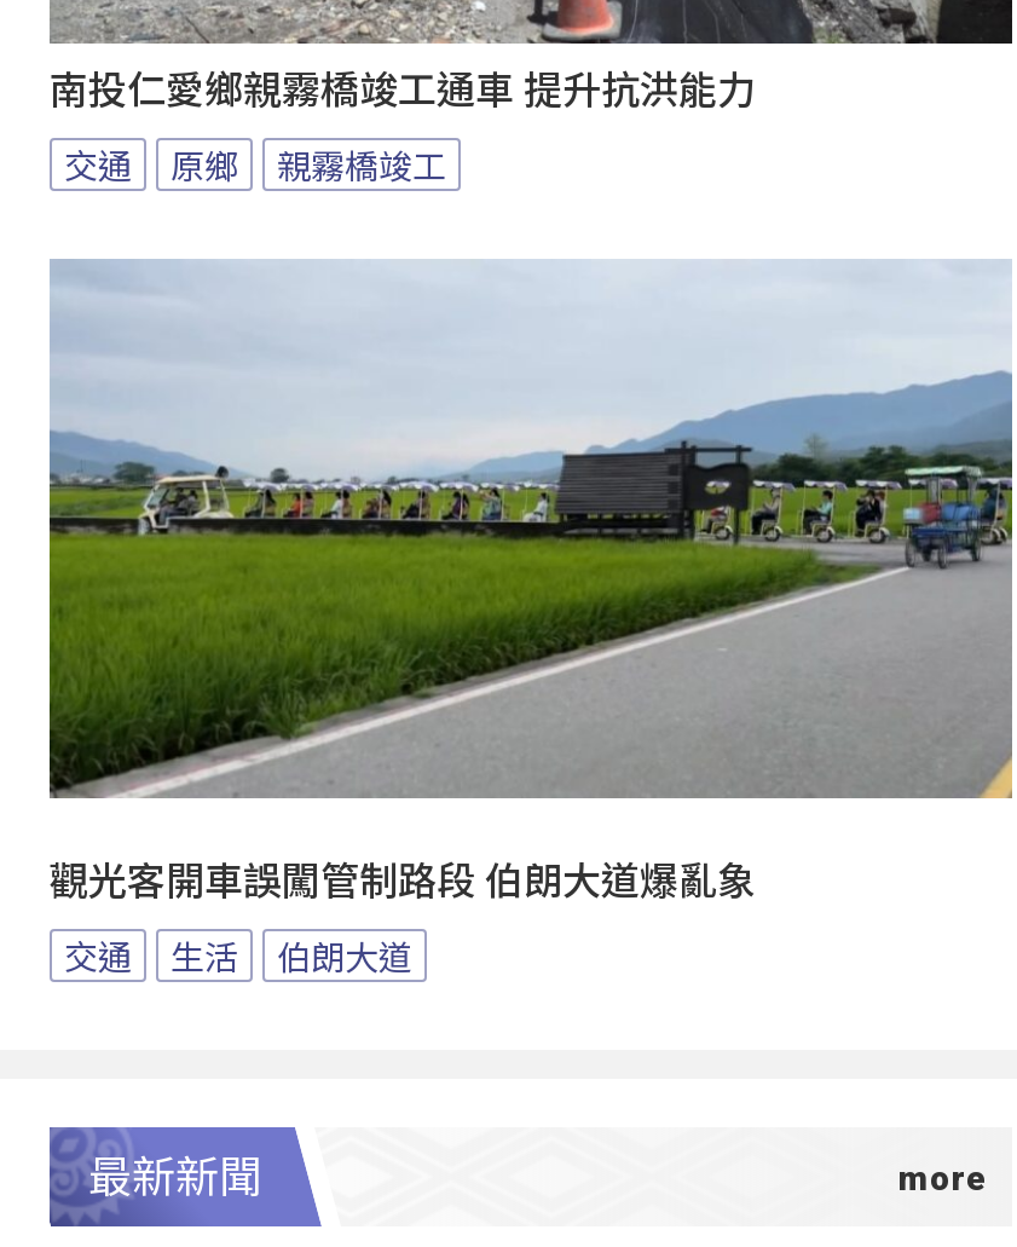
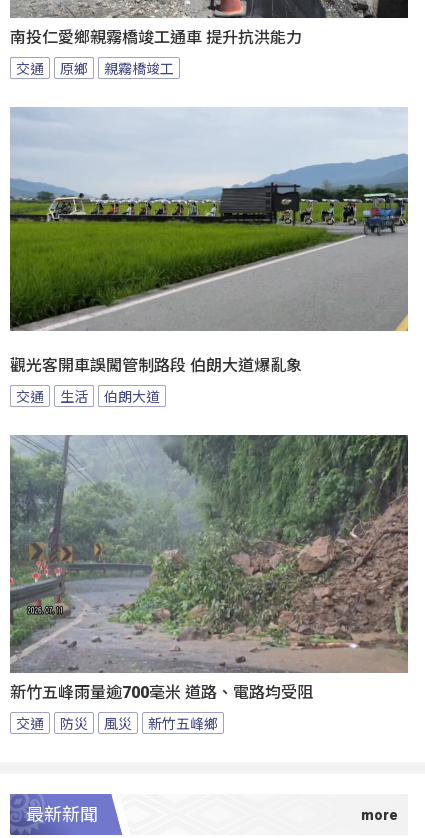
none -> [9,434,409,733] [image] | 新竹五峰雨量逾700毫米 道路、電路均受阻 | 交通 | 防災 | 風災 | 新竹五峰鄉

